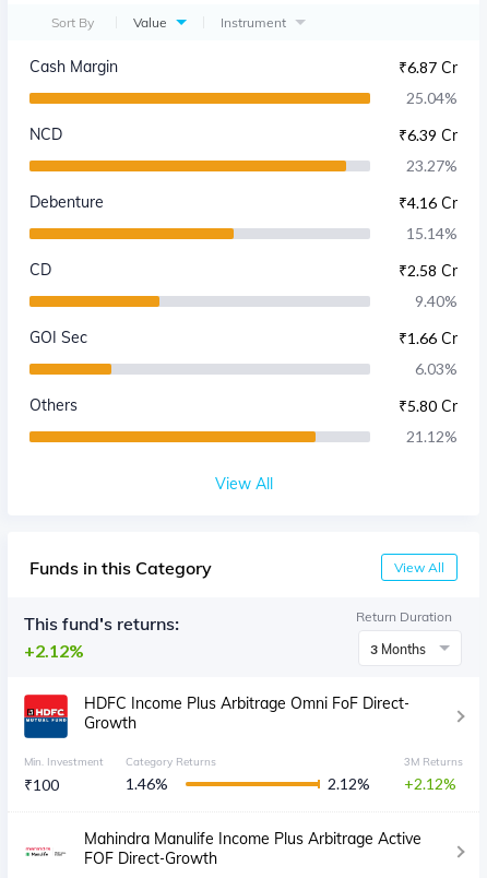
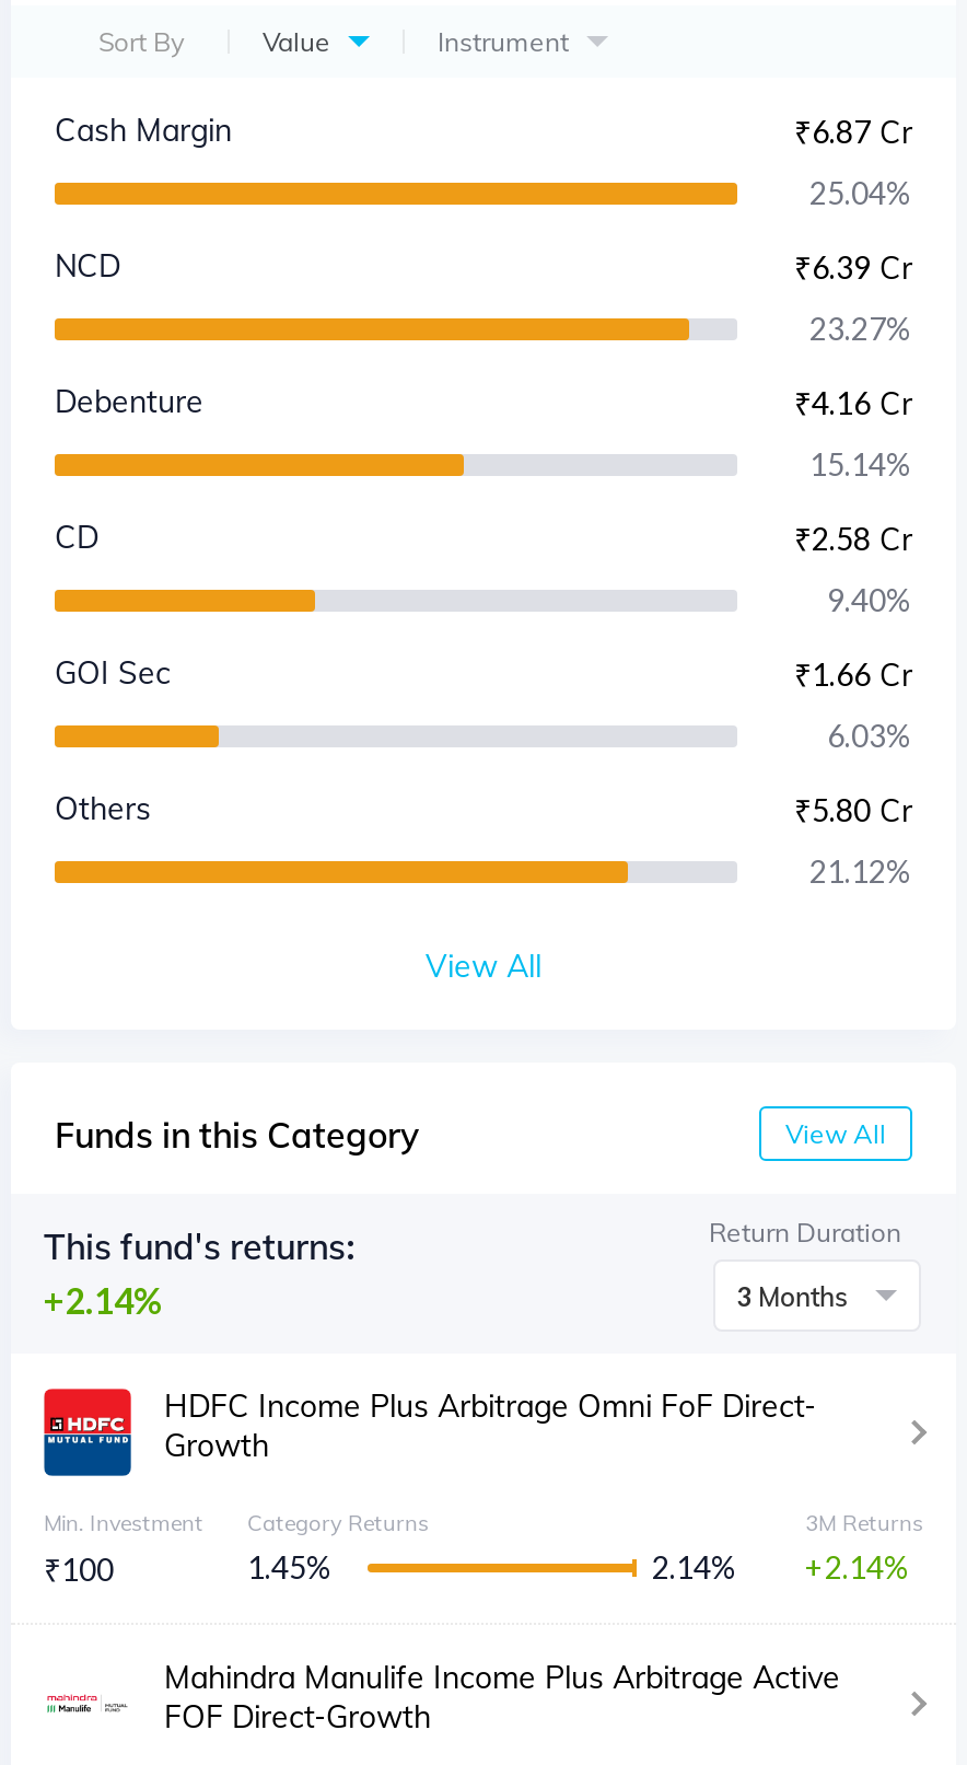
[35,640,84,662] 2.12% -> [66,1279,164,1323] 2.14%
[126,774,168,794] 1.46% -> [247,1548,333,1588] 1.45%
[328,774,370,794] 2.12% -> [652,1548,737,1588] 2.14%
[414,774,443,794] 2.12 -> [825,1548,884,1588] 2.14

